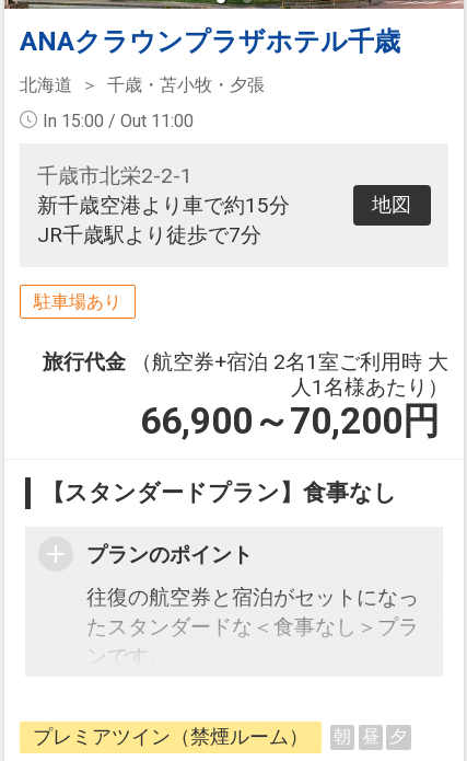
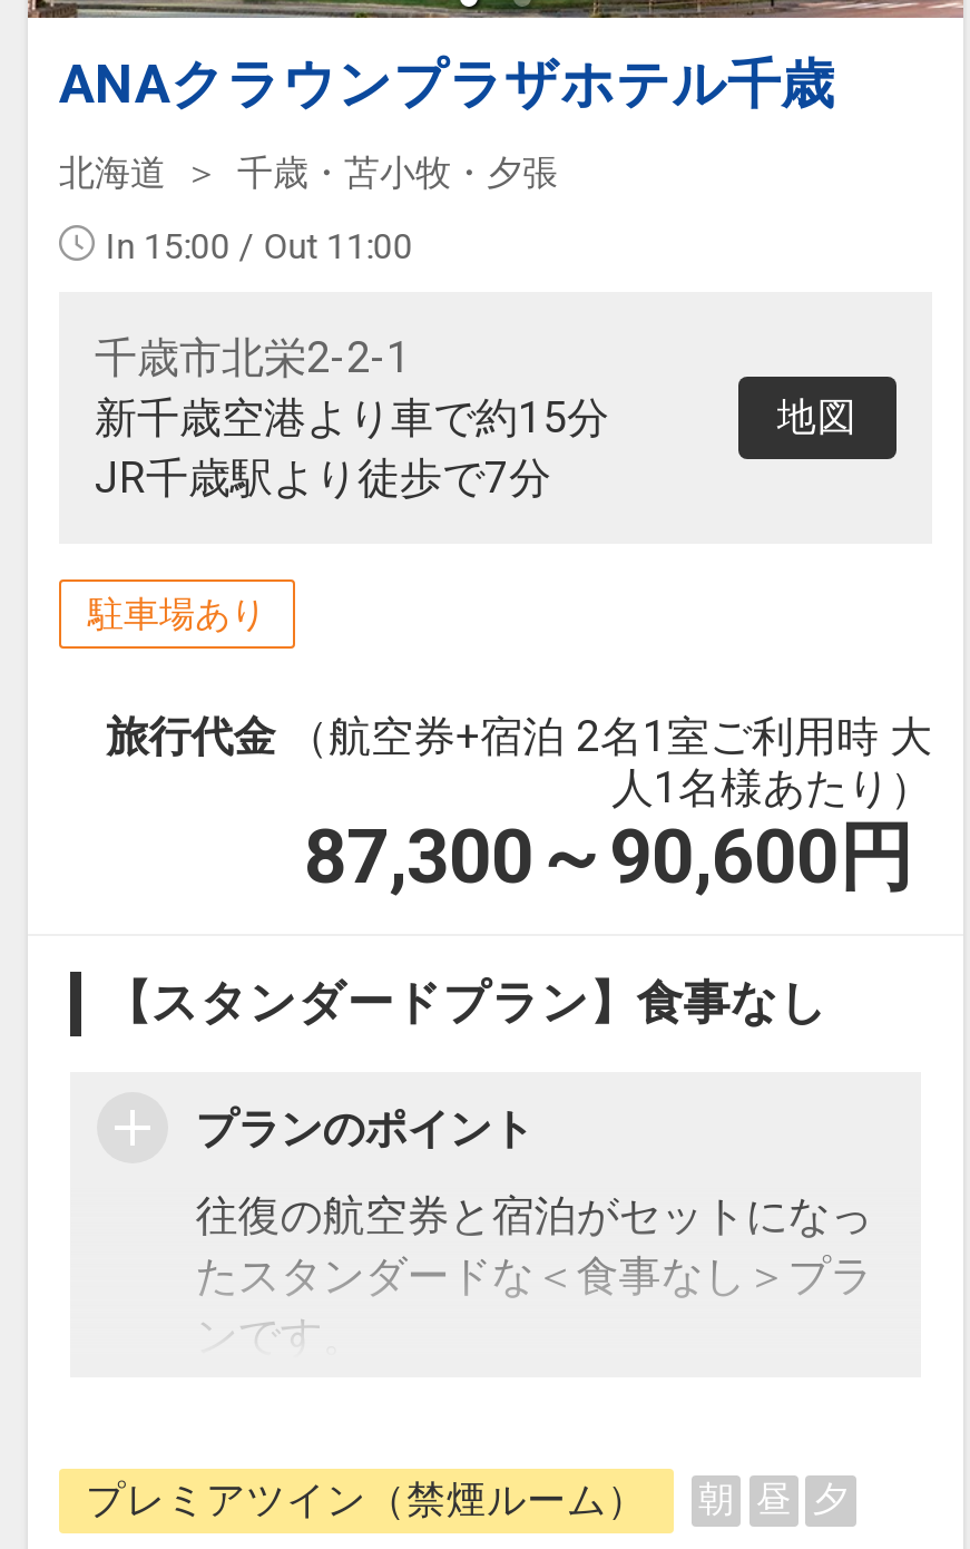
[140,400,440,442] 66,900～70,200円 -> [304,813,914,900] 87,300～90,600円

